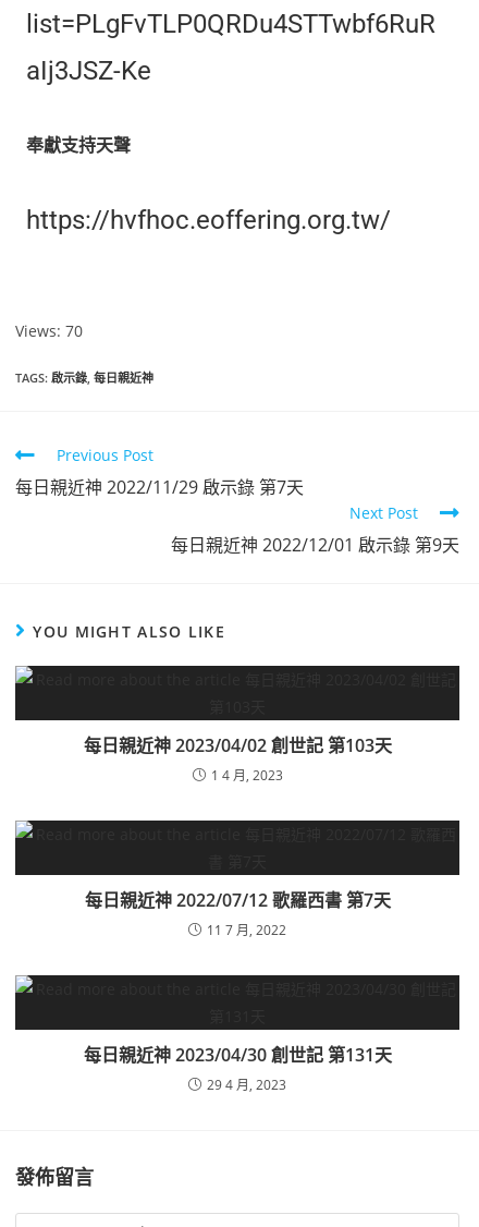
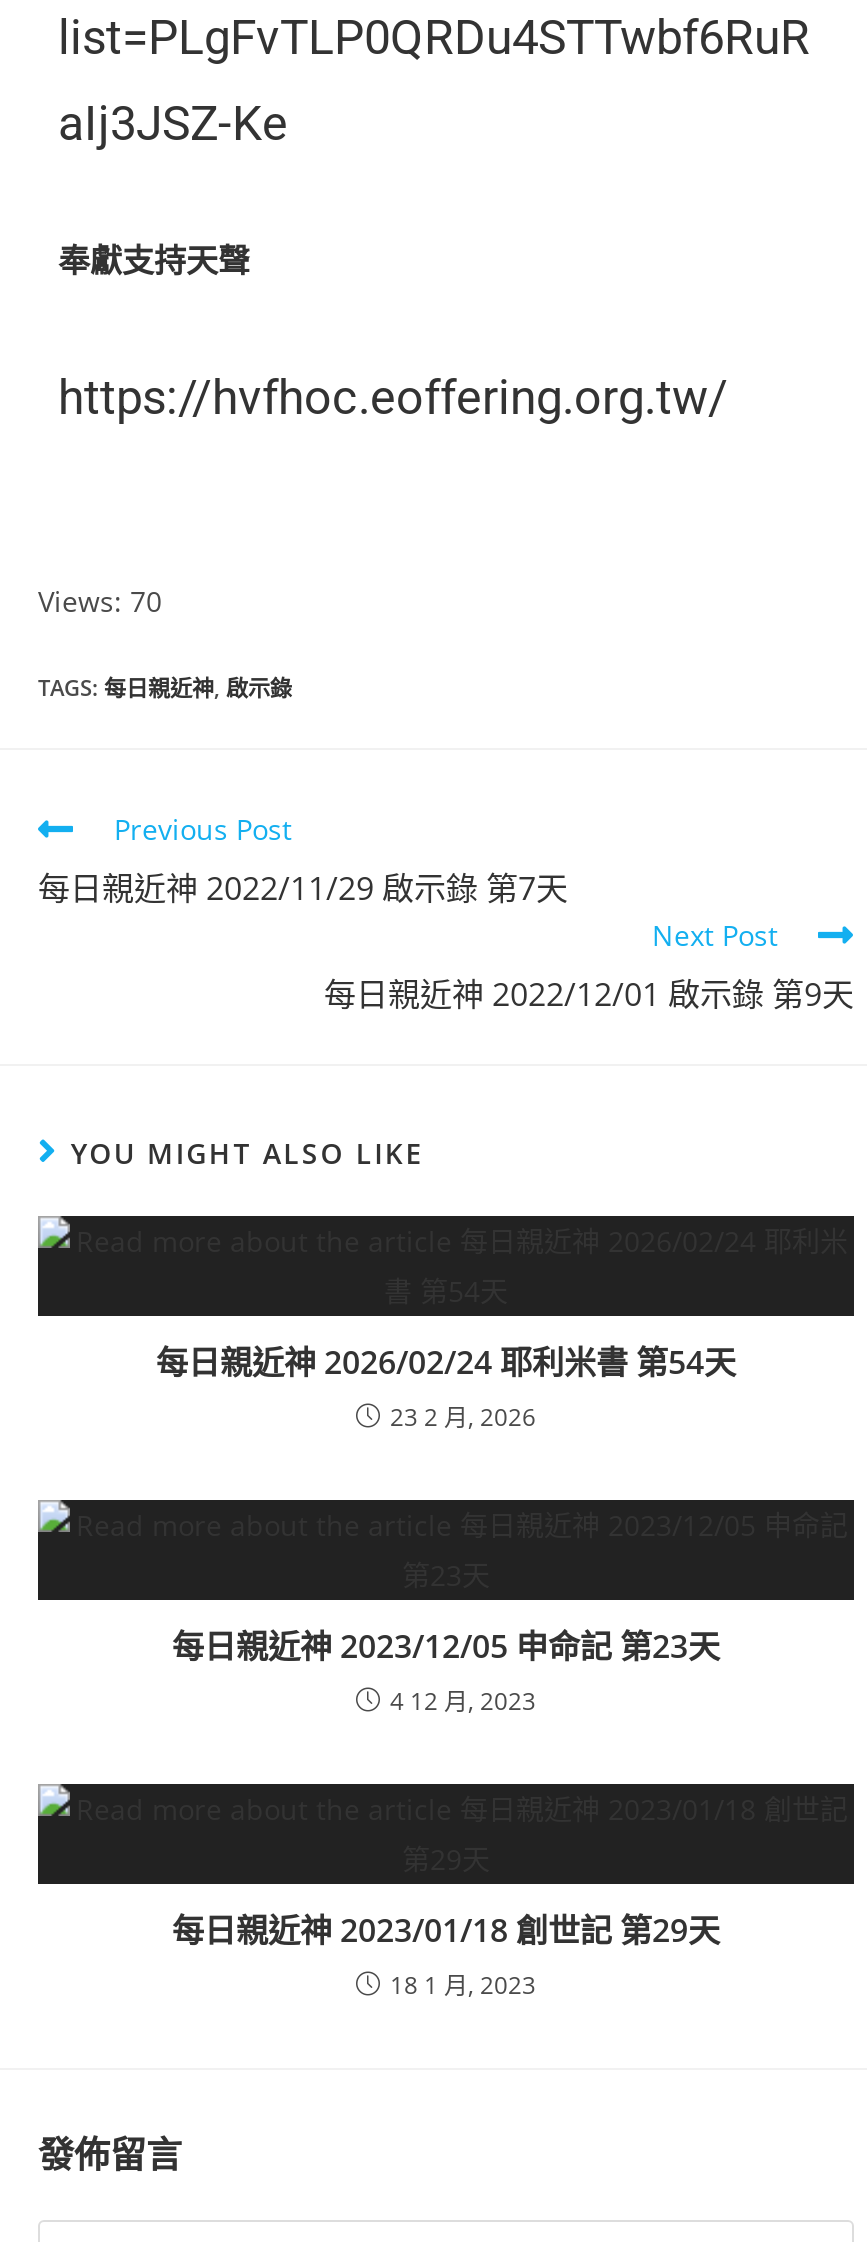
[15,370,153,386] TAGS:啟示錄, 每日親近神 -> [38,671,292,701] TAGS:每日親近神, 啟示錄
[83,734,391,785] 每日親近神 2023/04/02 創世記 第103天 | 1 4 月, 2023 -> [156,1339,736,1433] 每日親近神 2026/02/24 耶利米書 第54天 | 23 2 月, 2026
[84,889,390,940] 每日親近神 2022/07/12 歌羅西書 第7天 | 11 7 月, 2022 -> [172,1623,720,1717] 每日親近神 2023/12/05 申命記 第23天 | 4 12 月, 2023
[83,1043,391,1095] 每日親近神 2023/04/30 創世記 第131天 | 29 4 月, 2023 -> [172,1907,720,2001] 每日親近神 2023/01/18 創世記 第29天 | 18 1 月, 2023

